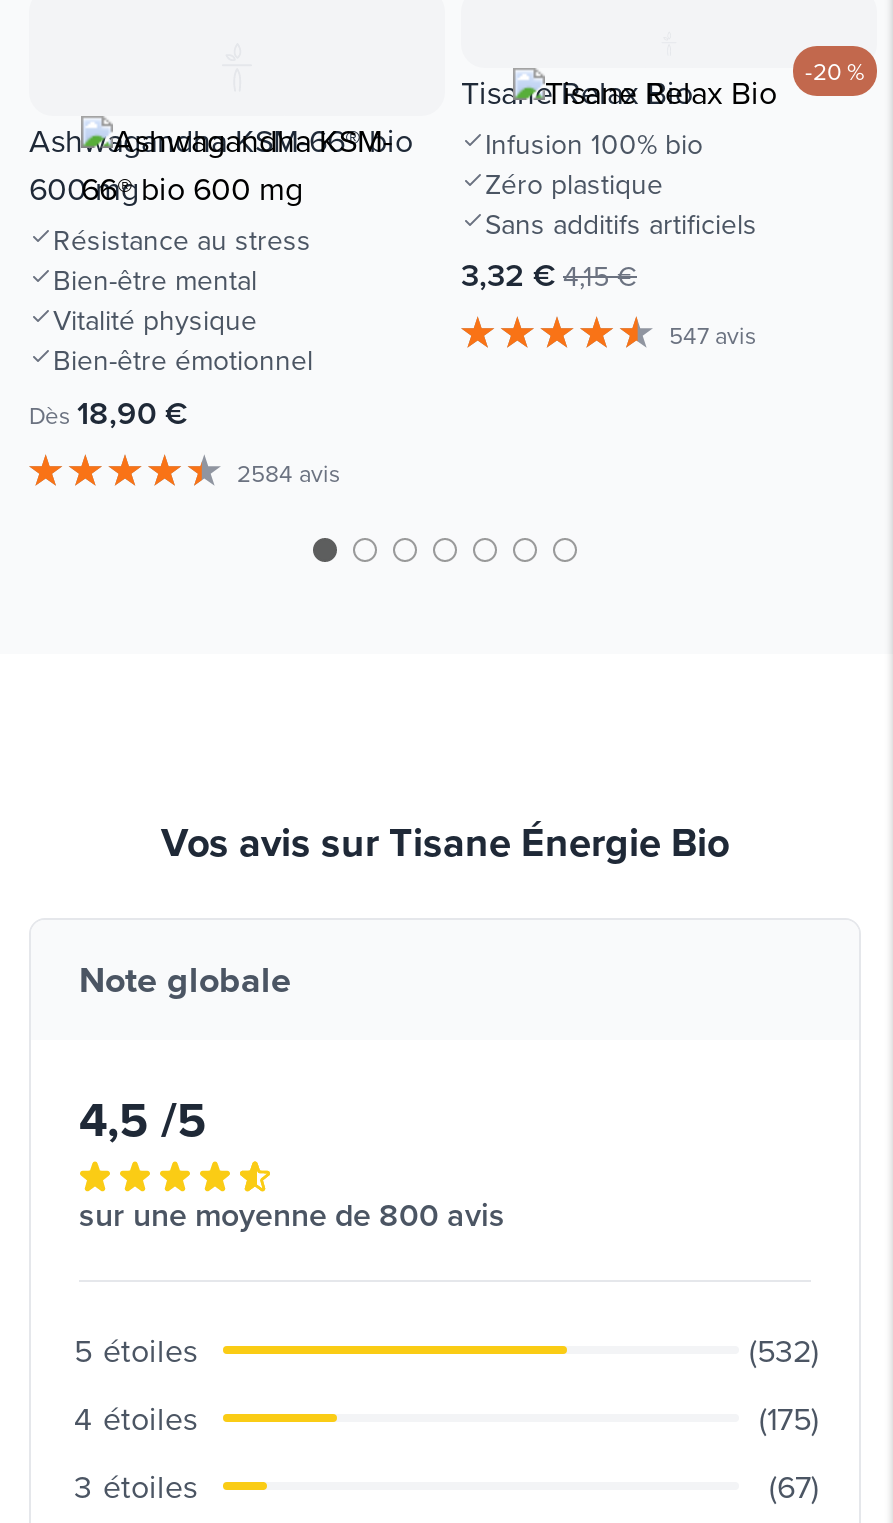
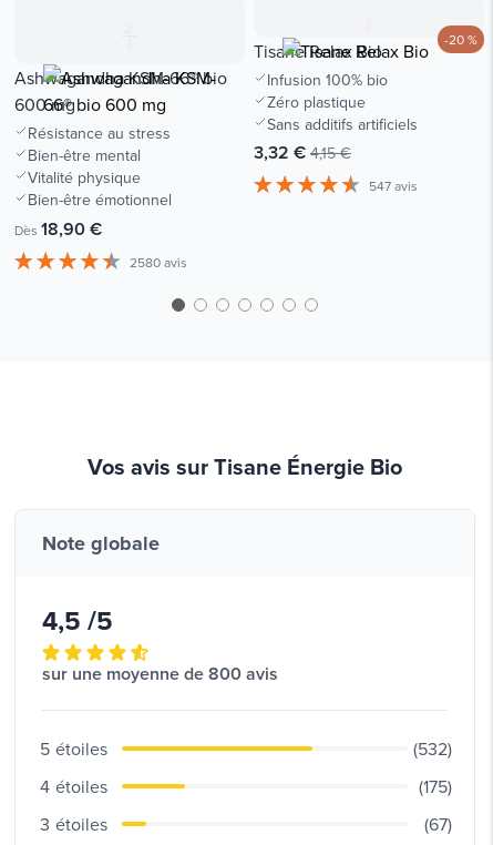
[237,456,341,490] 2584 avis -> [130,253,187,272] 2580 avis

